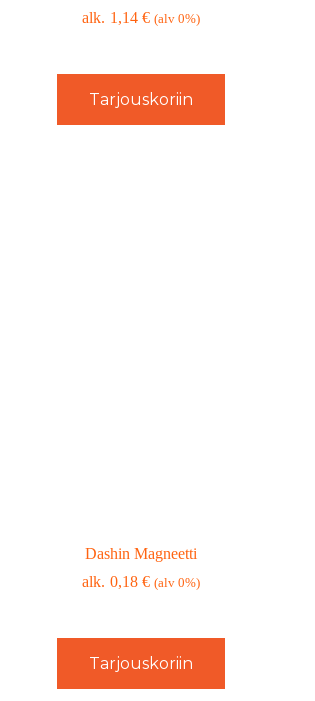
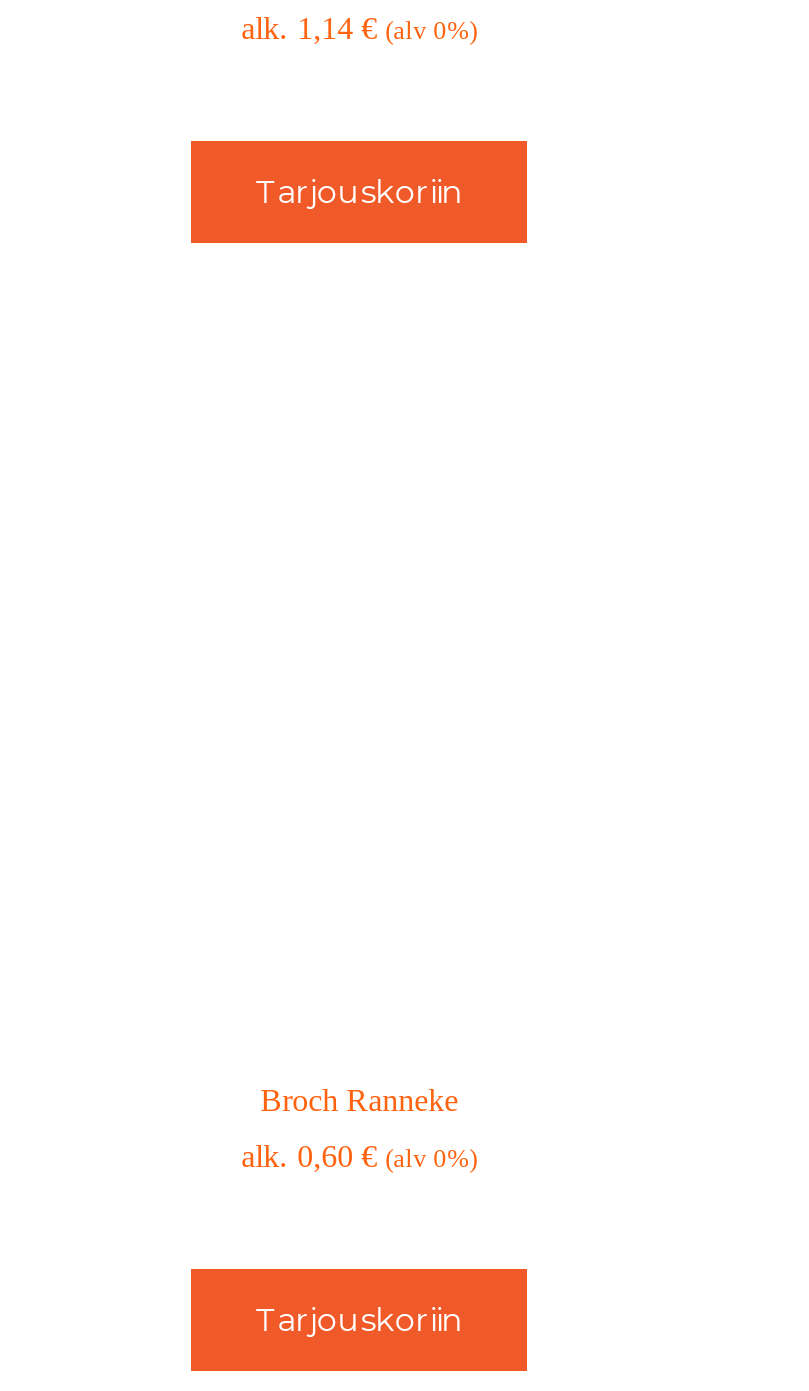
[85,545,197,562] Dashin Magneetti -> [260,1084,458,1118] Broch Ranneke
[110,573,200,590] 0,18 € (alv 0%) -> [297,1140,477,1174] 0,60 € (alv 0%)

